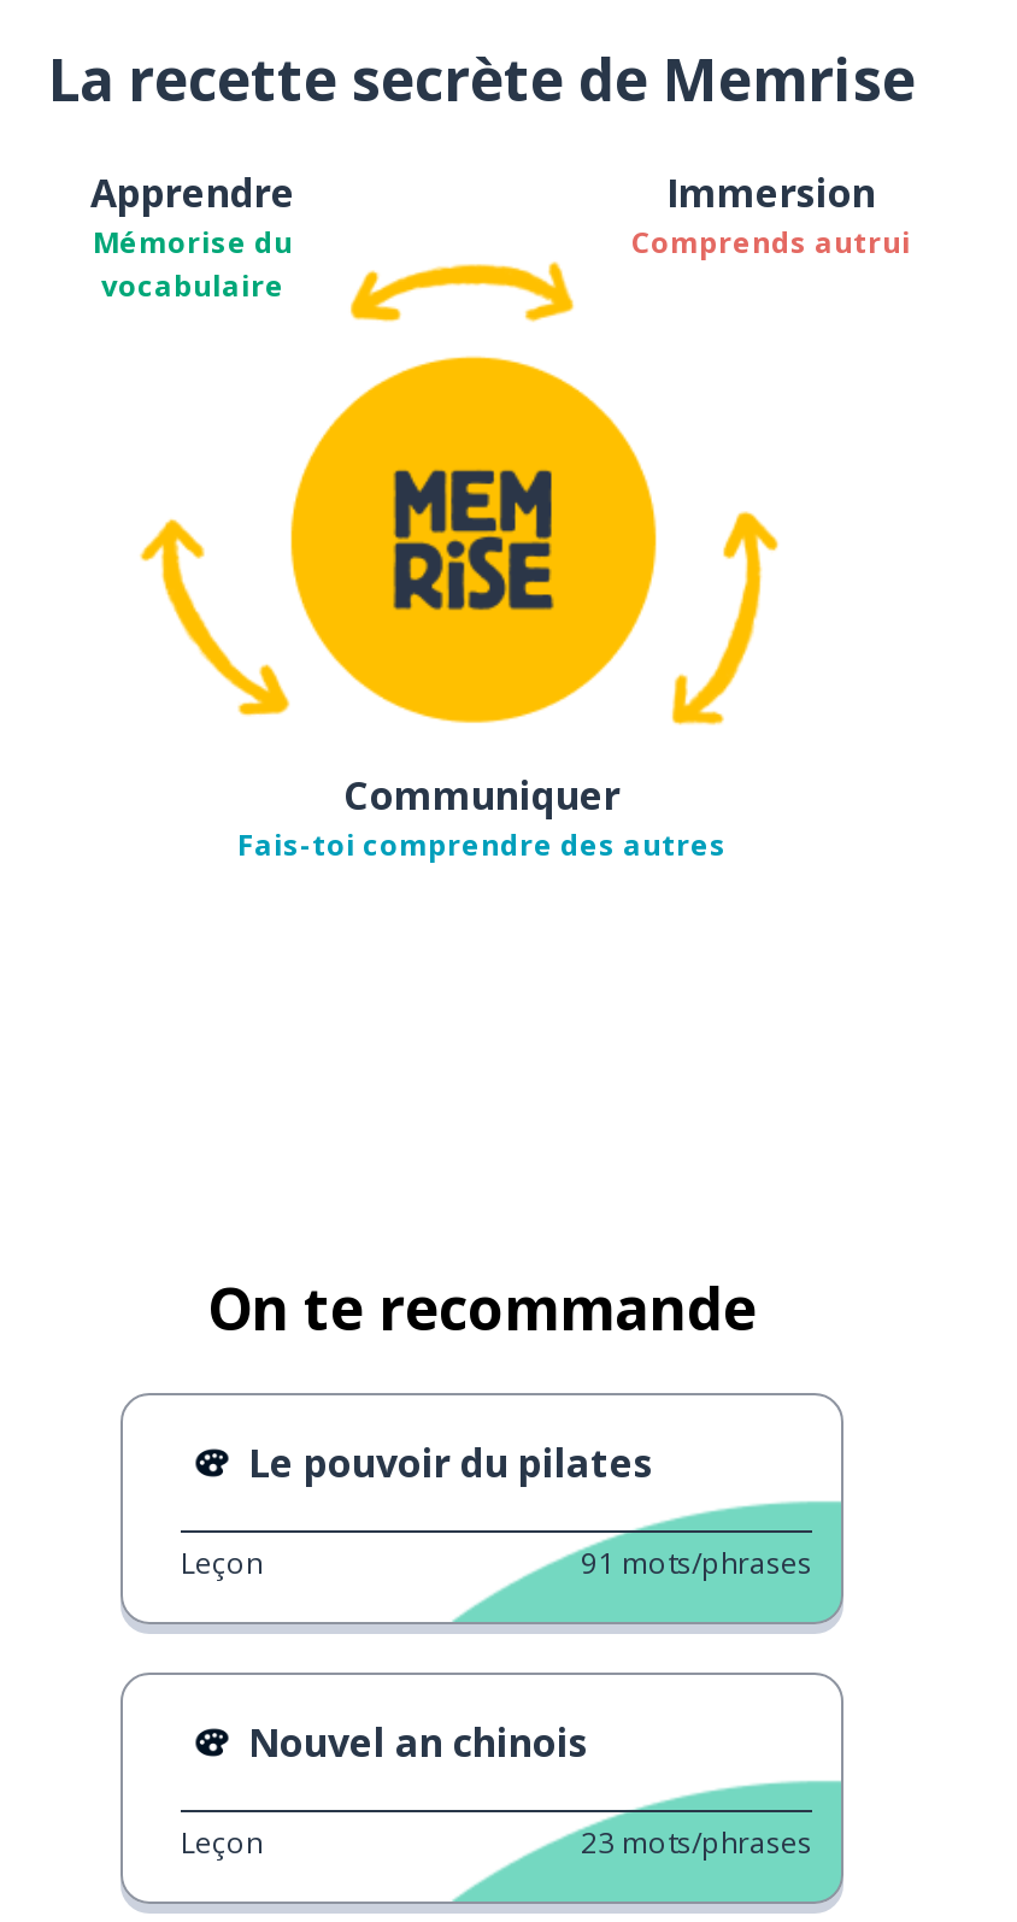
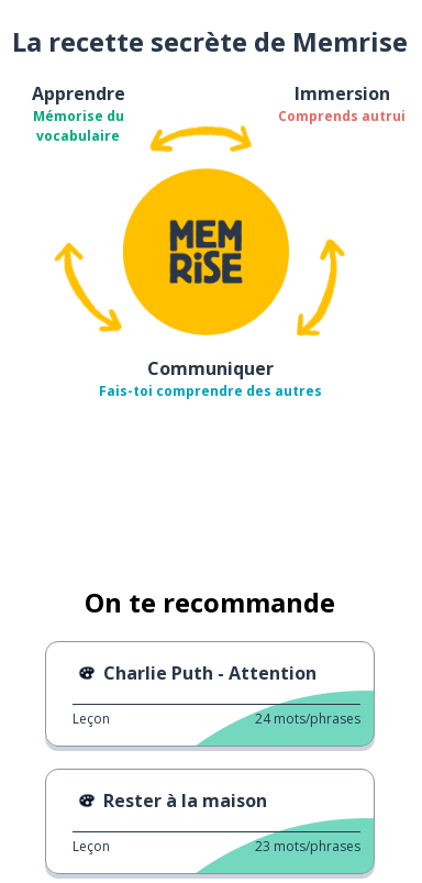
[248,1436,653,1489] Le pouvoir du pilates -> [103,661,316,685] Charlie Puth - Attention
[581,1542,812,1583] 91 mots/phrases -> [255,709,360,728] 24 mots/phrases
[248,1715,588,1768] Nouvel an chinois -> [103,788,267,812] Rester à la maison

